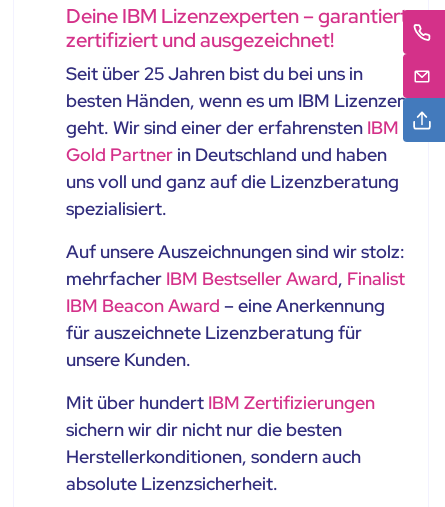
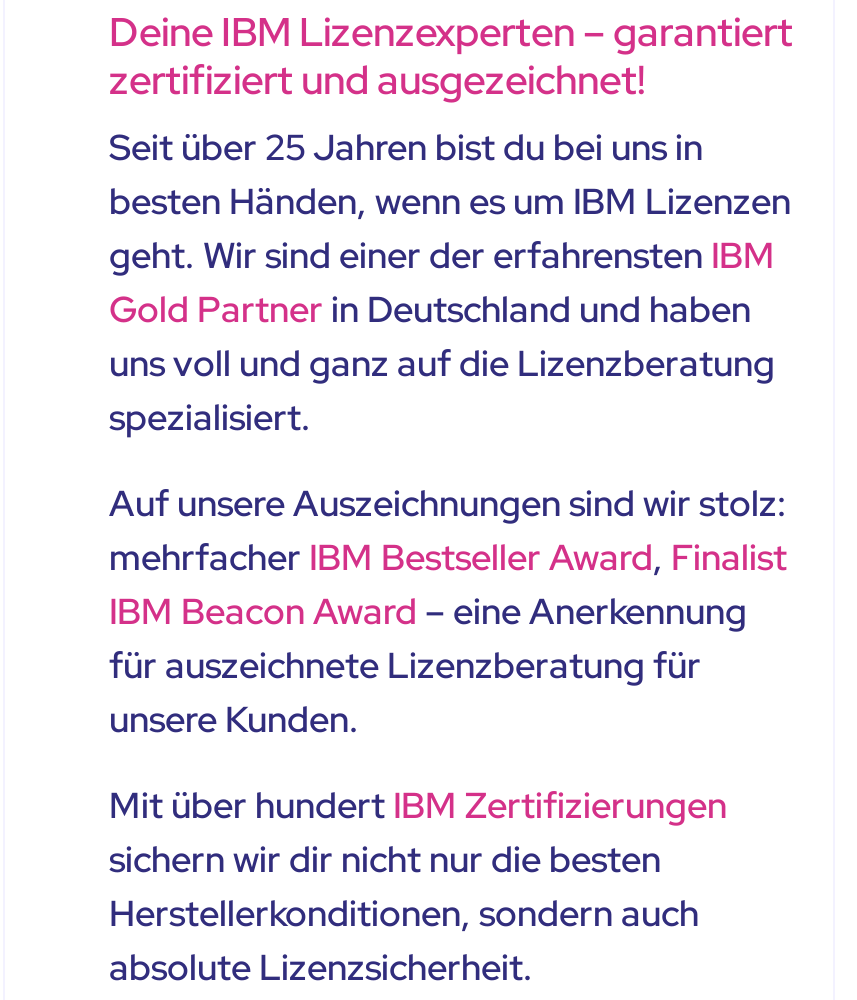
[402,9,442,143] [image] -> none

